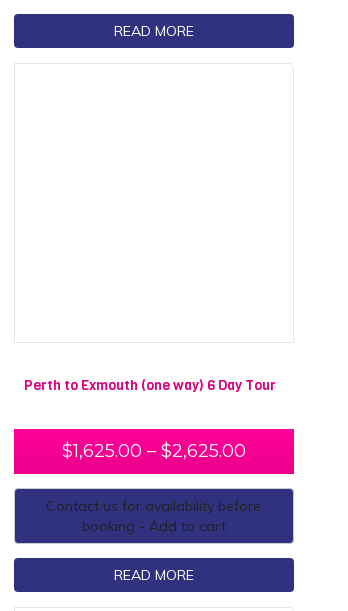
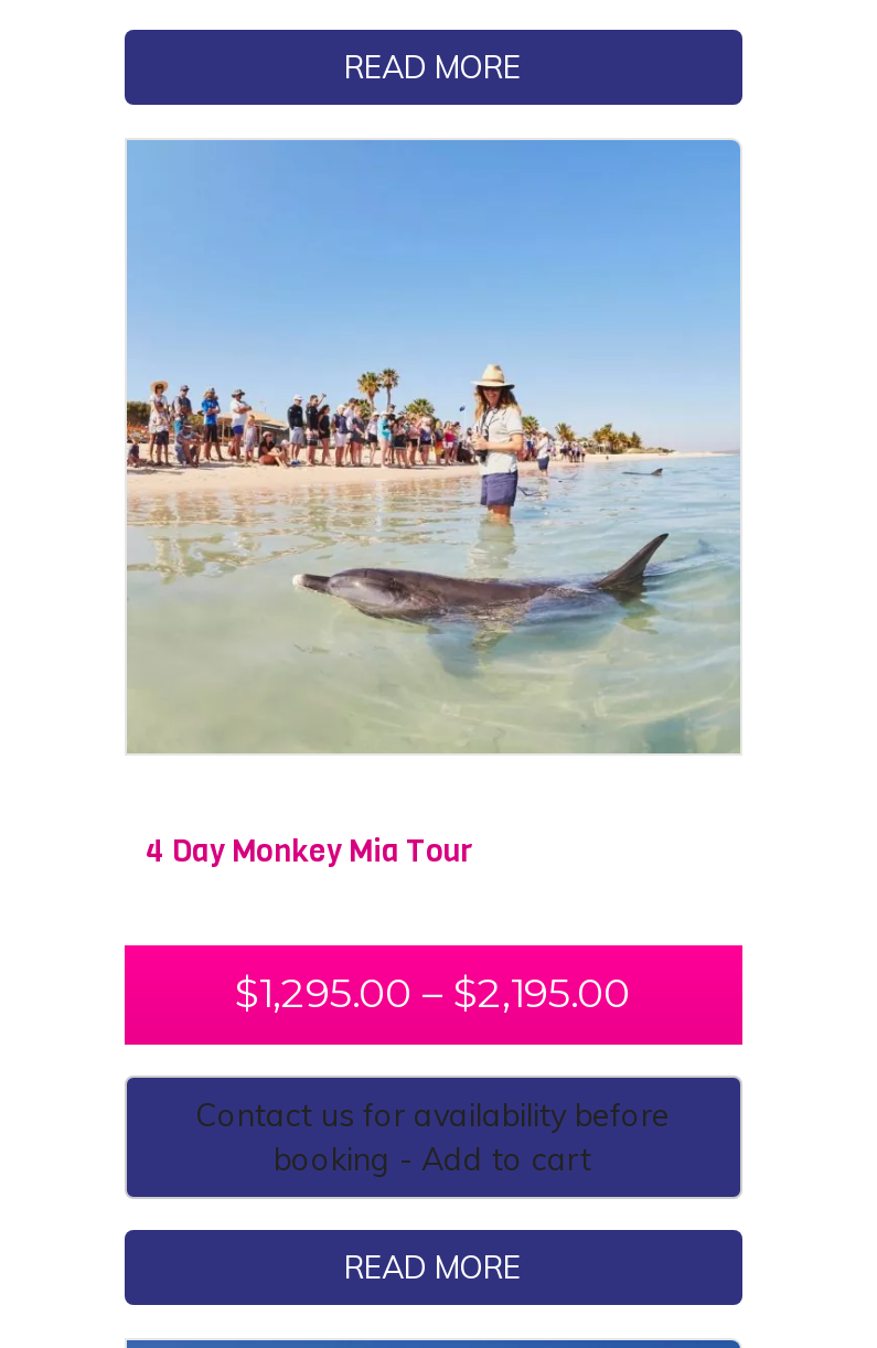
none -> [125,138,742,756] [image]
[23,376,275,395] Perth to Exmouth (one way) 6 Day Tour -> [146,830,474,872] 4 Day Monkey Mia Tour
[61,440,245,462] $1,625.00 – $2,625.00 -> [235,970,630,1019] $1,295.00 – $2,195.00

